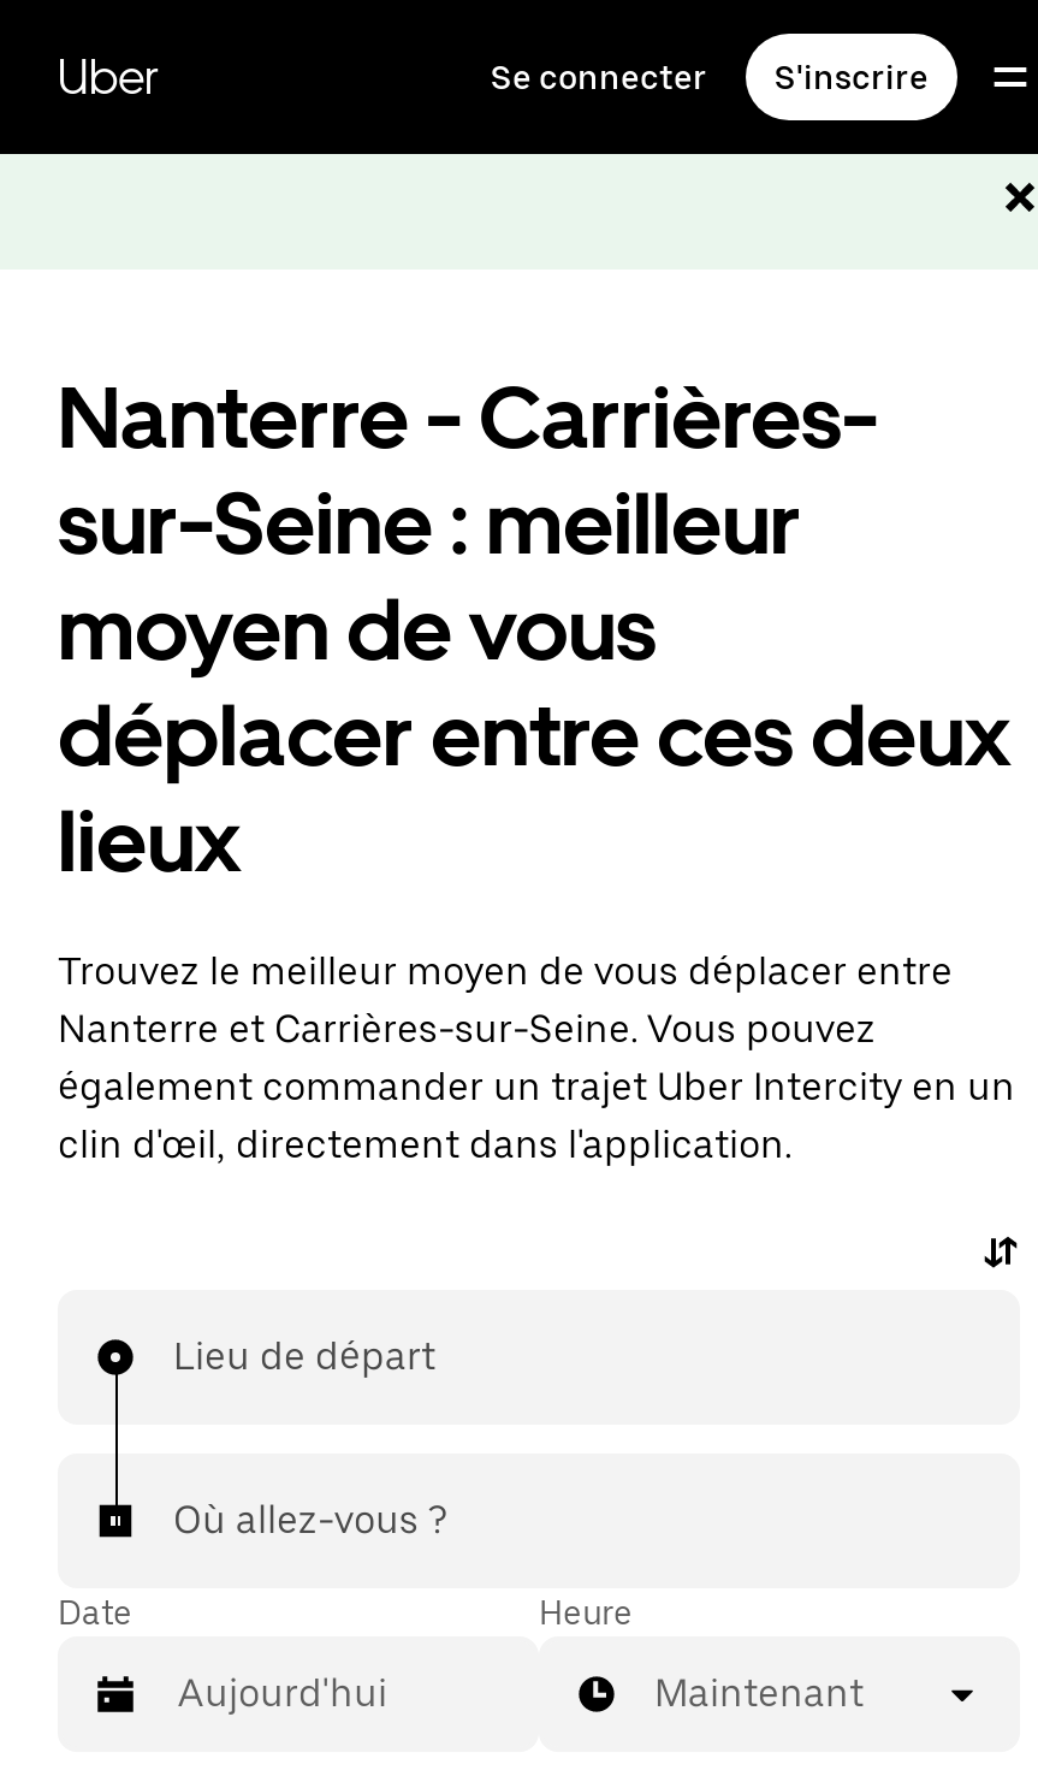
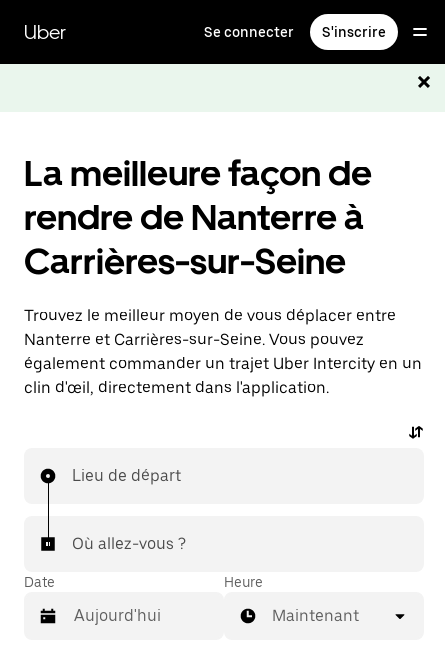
[58,366,1010,893] Nanterre - Carrières- | sur-Seine : meilleur | moyen de vous | déplacer entre ces deux | lieux -> [24,152,372,283] La meilleure façon de | rendre de Nanterre à | Carrières-sur-Seine

